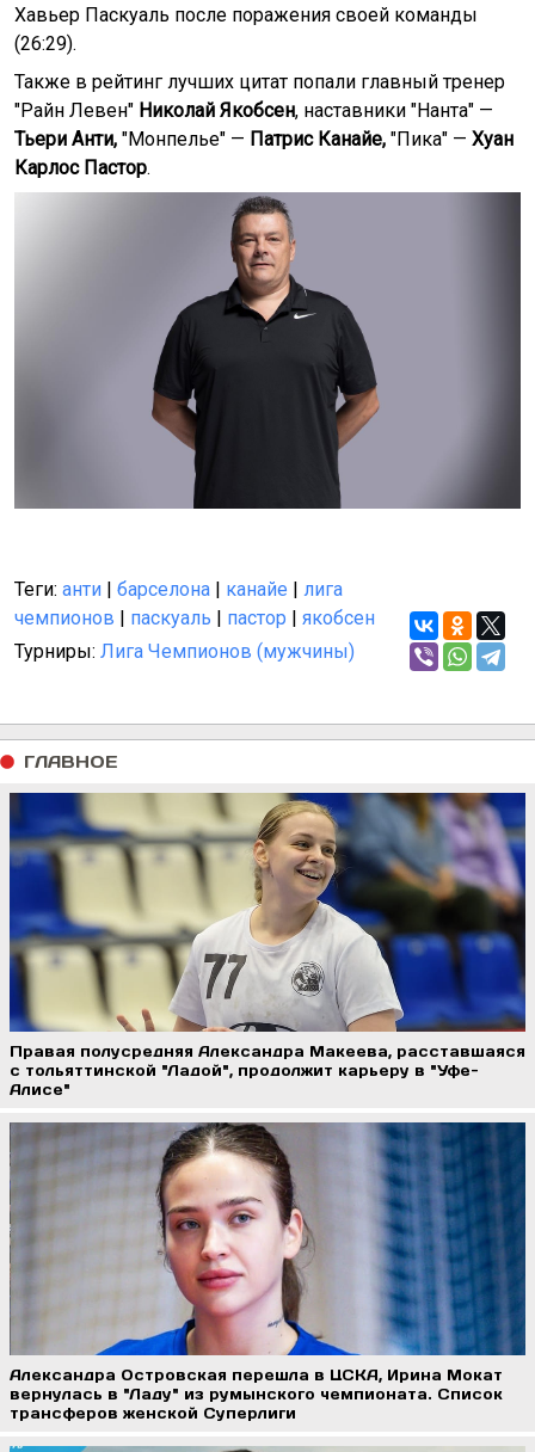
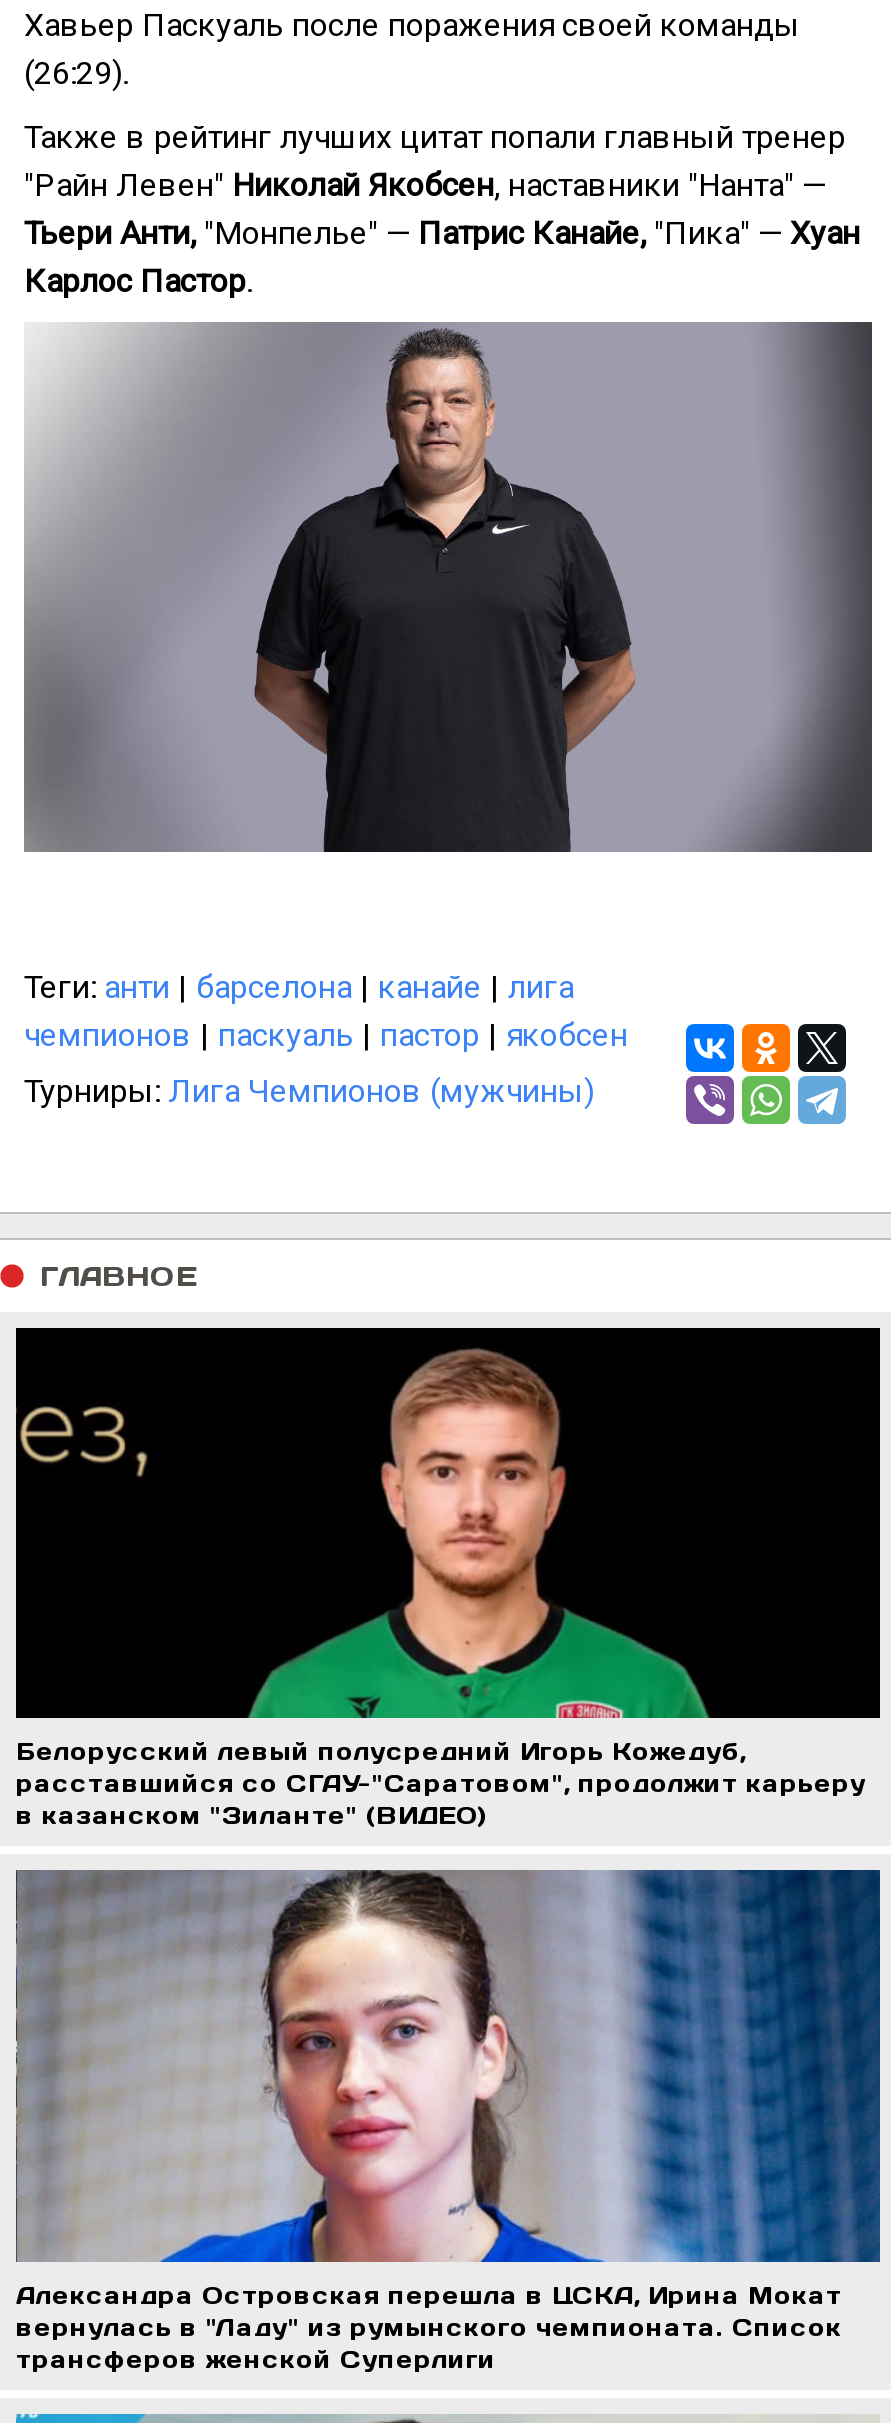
[8,793,527,1097] [image] | Правая полусредняя Александра Макеева, расставшаяся | с тольяттинской "Ладой", продолжит карьеру в "Уфе- | Алисе" -> [14,1328,882,1829] [image] | Белорусский левый полусредний Игорь Кожедуб, | расставшийся со СГАУ-"Саратовом", продолжит карьеру | в казанском "Зиланте" (ВИДЕО)

